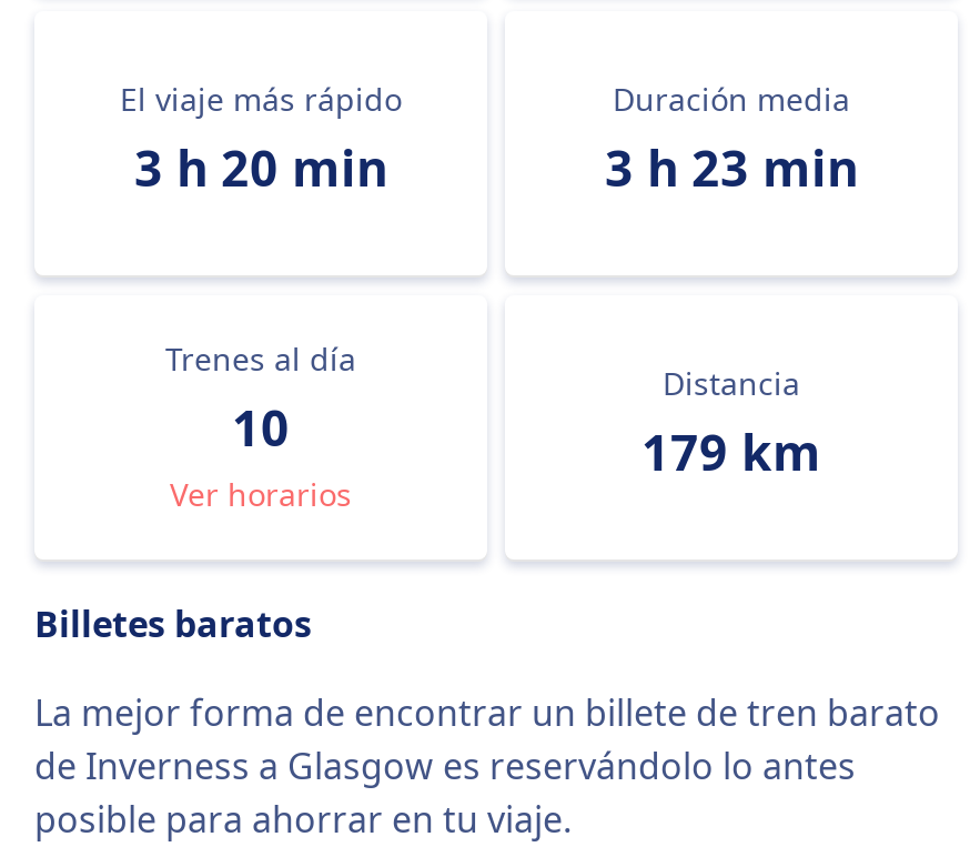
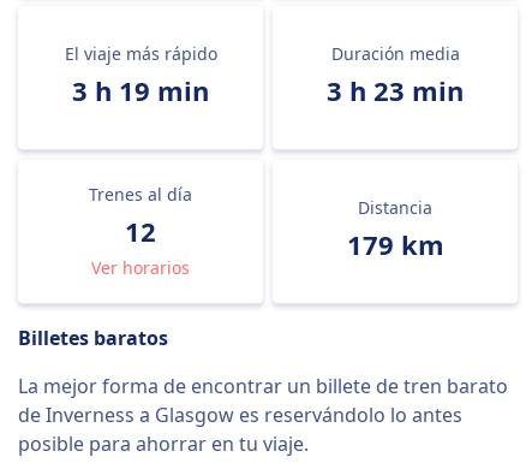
[134,133,387,200] 3 h 20 min -> [72,72,209,108] 3 h 19 min
[232,393,290,460] 10 -> [125,213,156,249] 12

